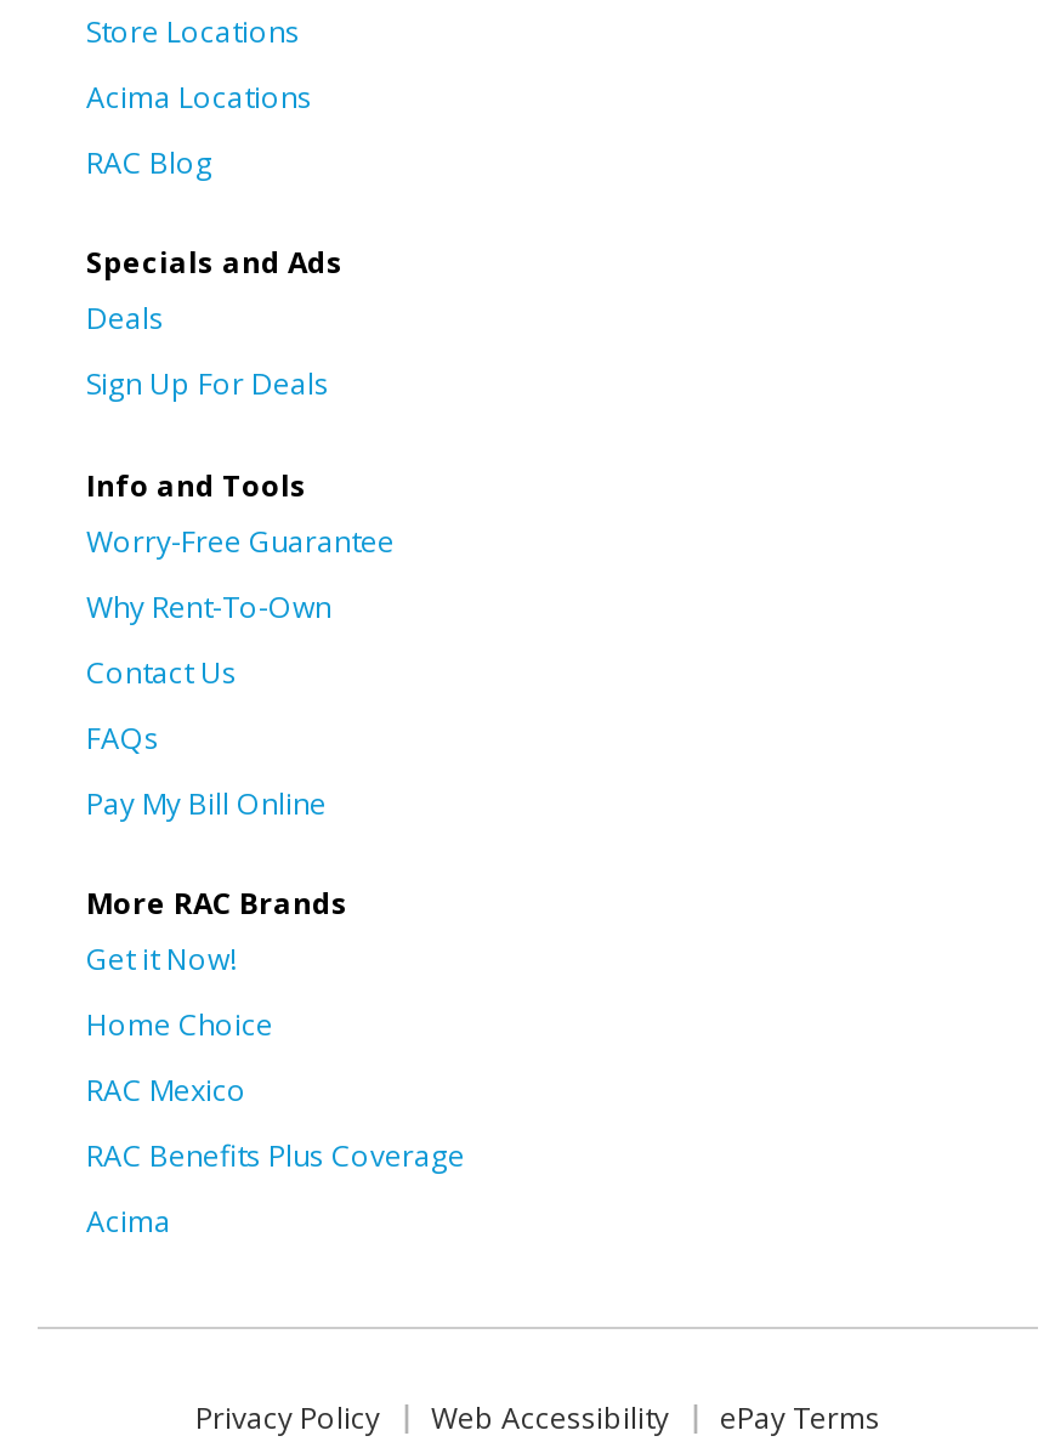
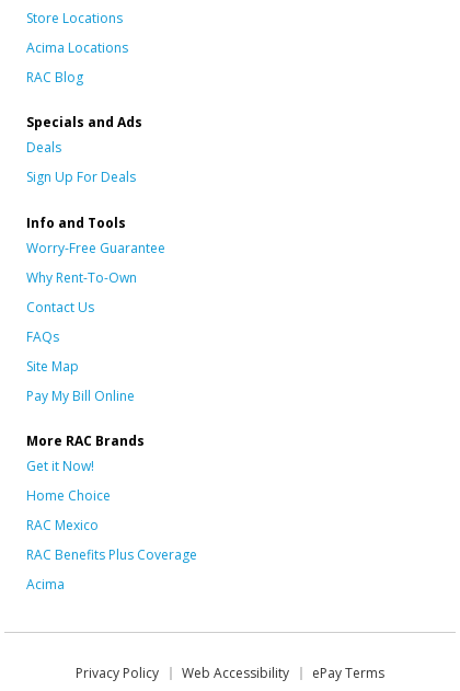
none -> [26,357,79,376] Site Map

